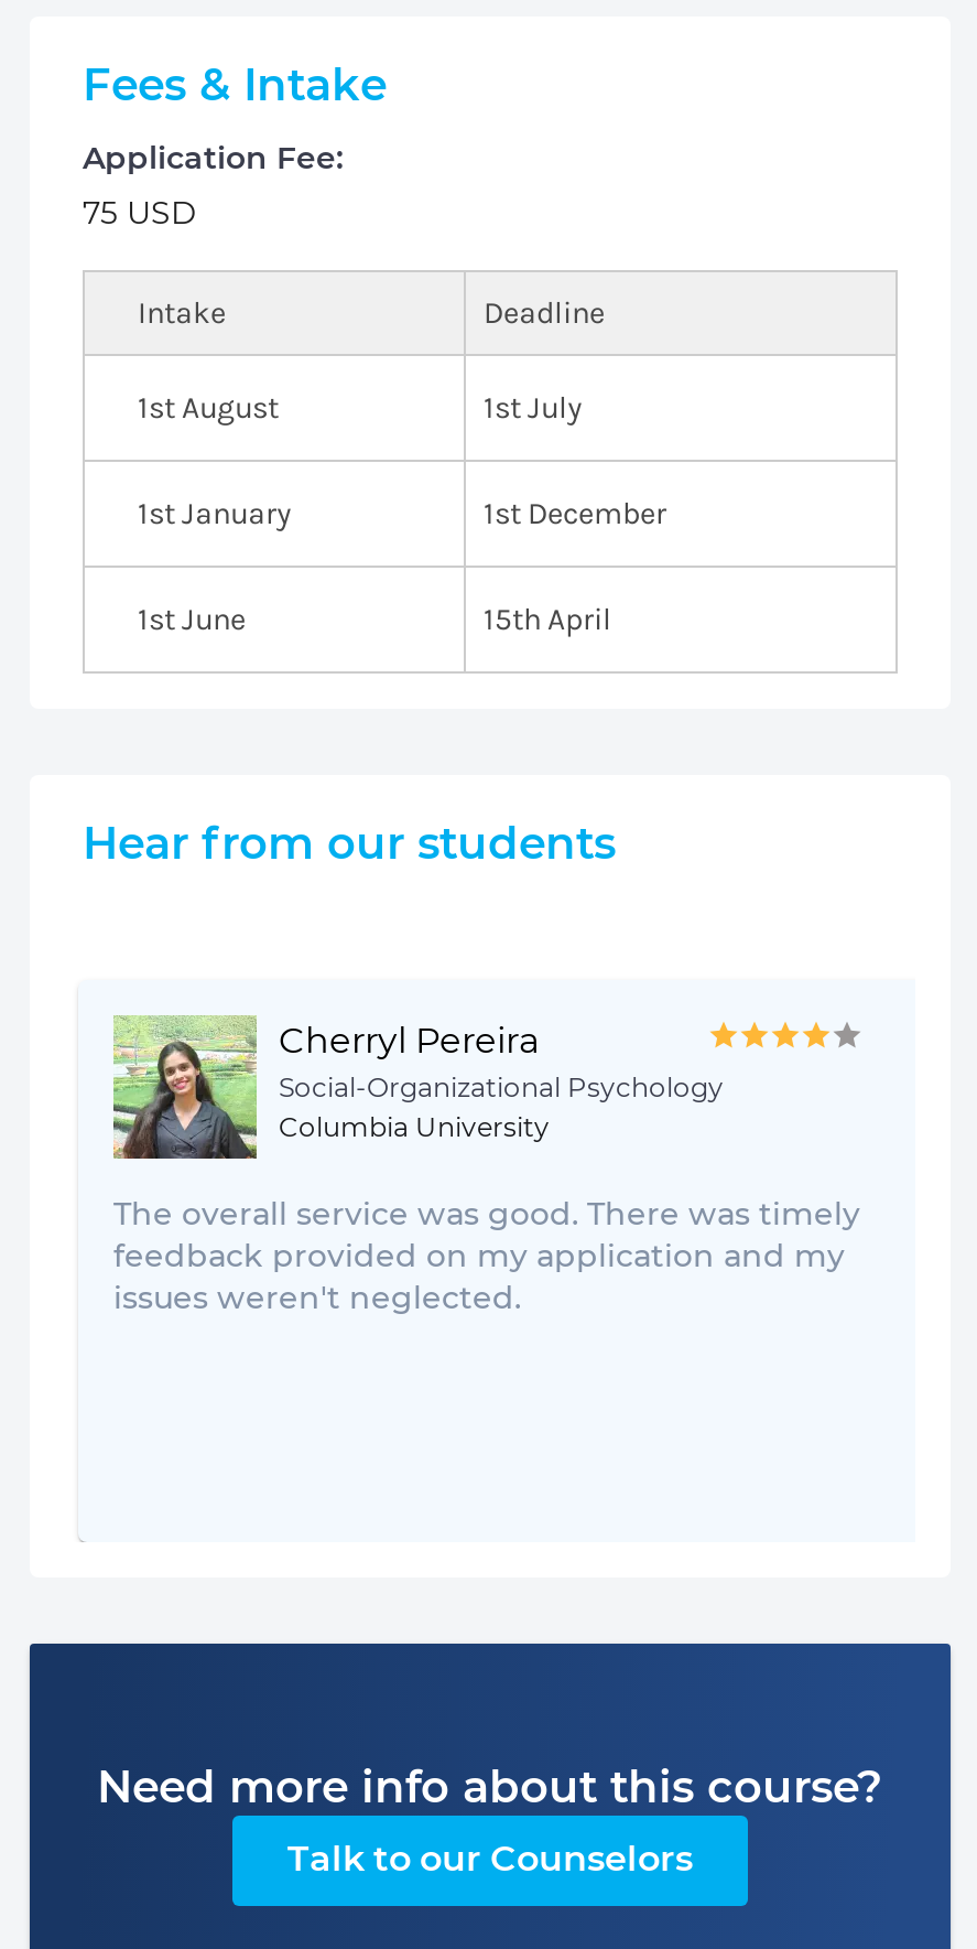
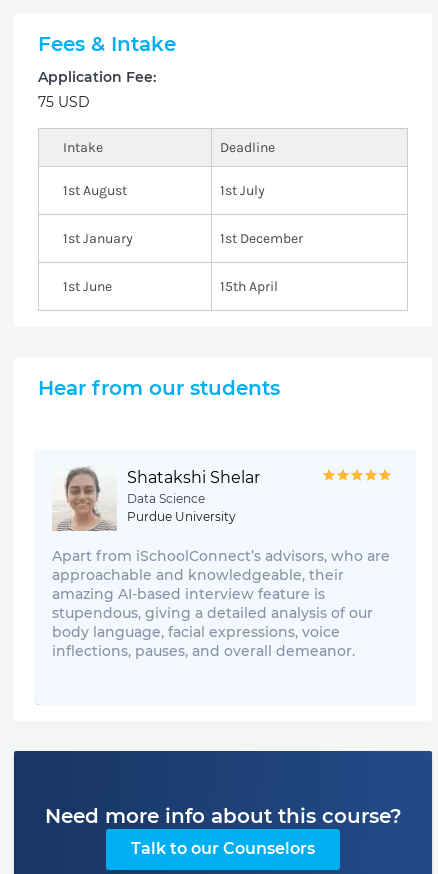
[111,1015,724,1159] [image] | Cherryl Pereira | Social-Organizational Psychology | Columbia University -> [52,467,260,531] [image] | Shatakshi Shelar | Data Science | Purdue University
[113,1194,860,1317] The overall service was good. There was timely | feedback provided on my application and my | issues weren't neglected. -> [52,547,390,660] Apart from iSchoolConnect’s advisors, who are | approachable and knowledgeable, their | amazing AI-based interview feature is | stupendous, giving a detailed analysis of our | body language, facial expressions, voice | inflections, pauses, and overall demeanor.

